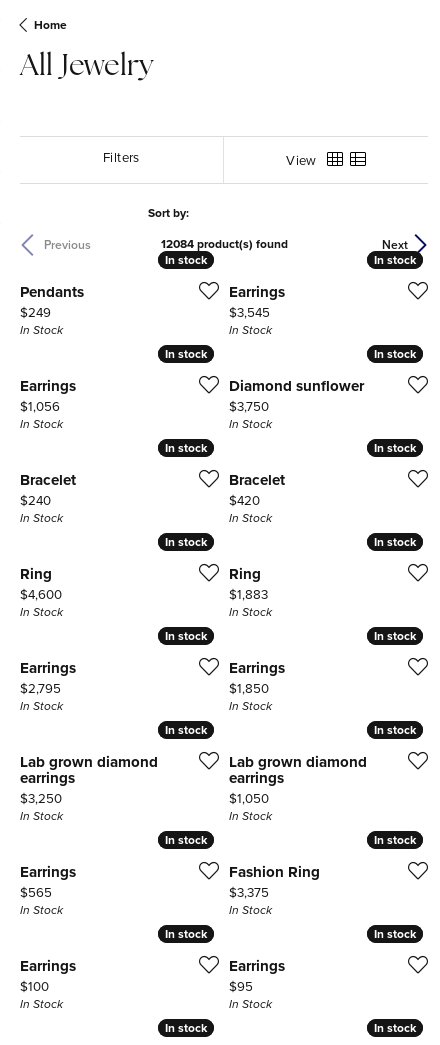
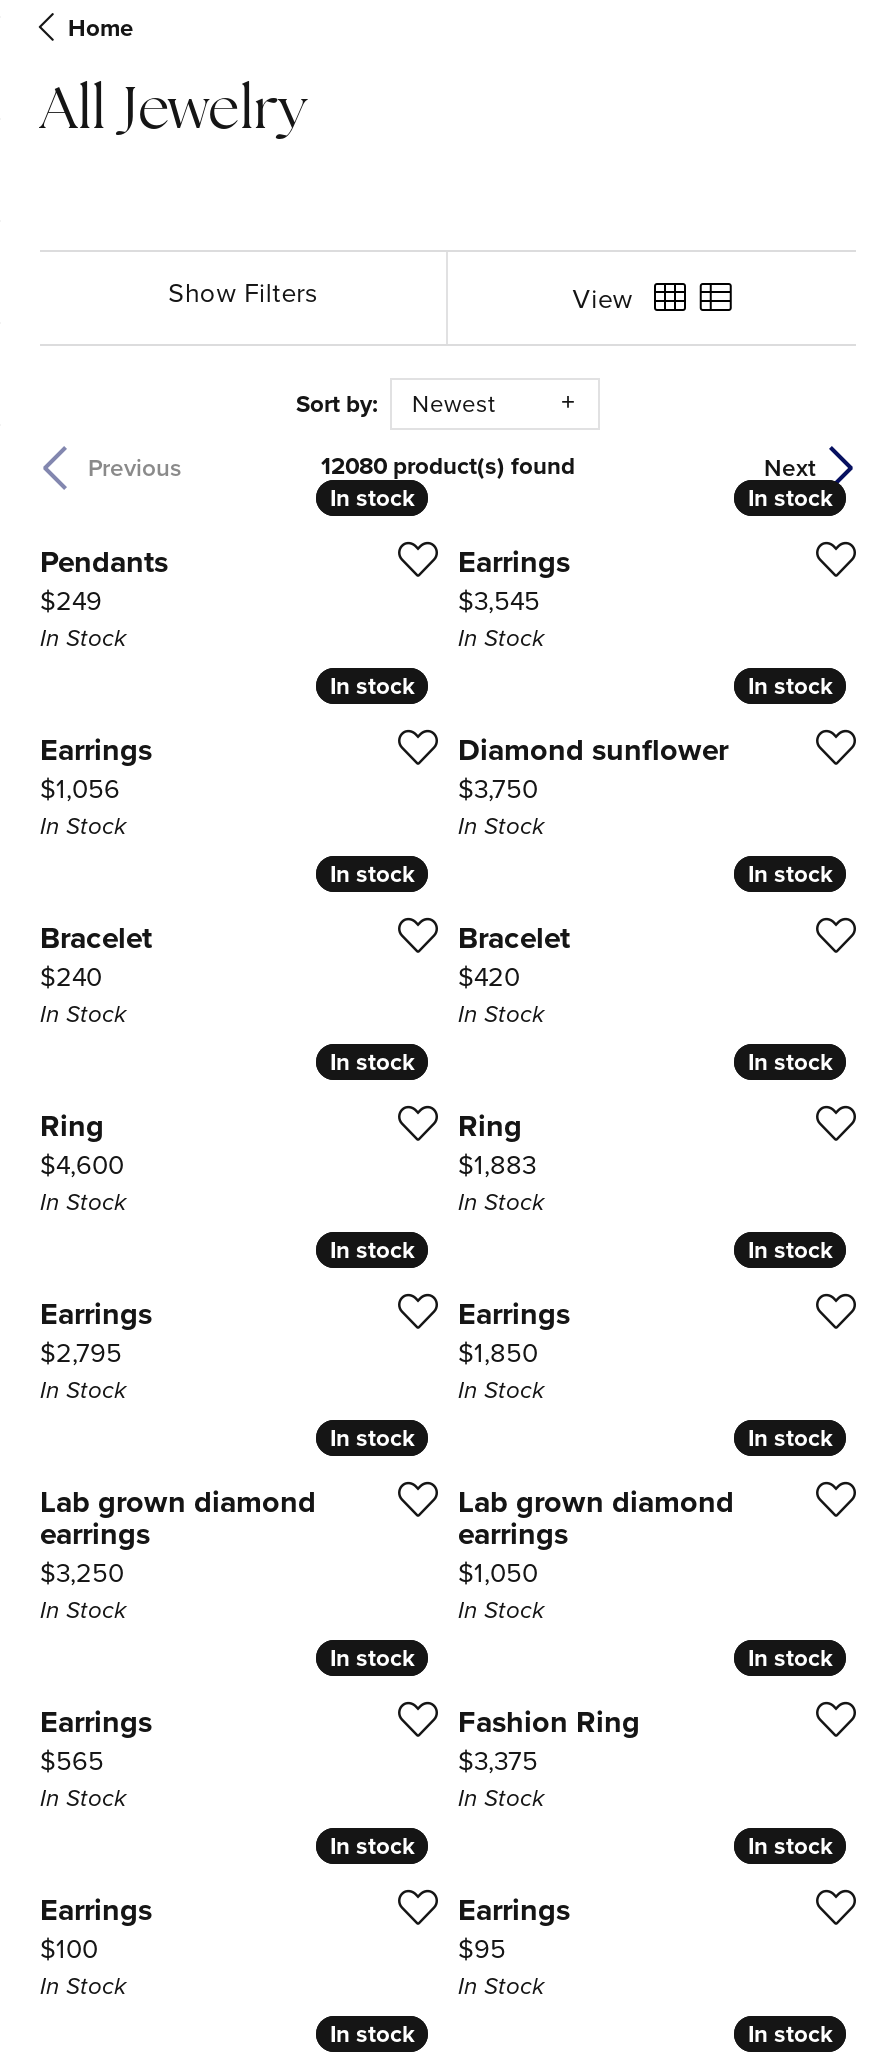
[103,148,140,166] Filters -> [168,274,318,312] Show Filters
none -> [412,386,496,422] Newest
[160,235,287,252] 12084 product(s) found -> [321,449,575,485] 12080 product(s) found

